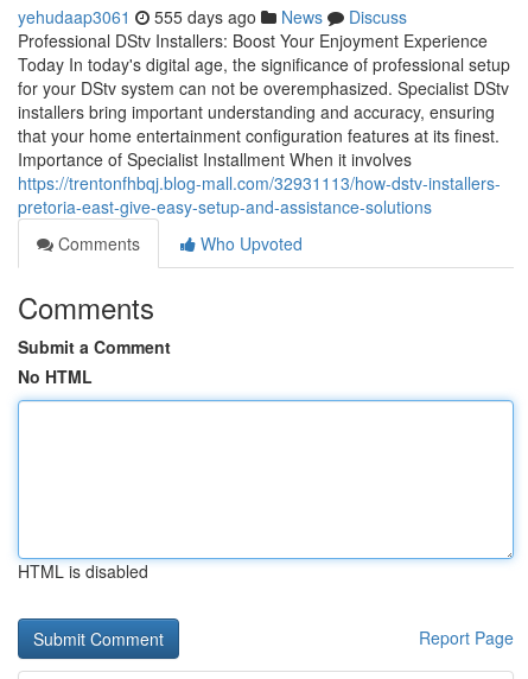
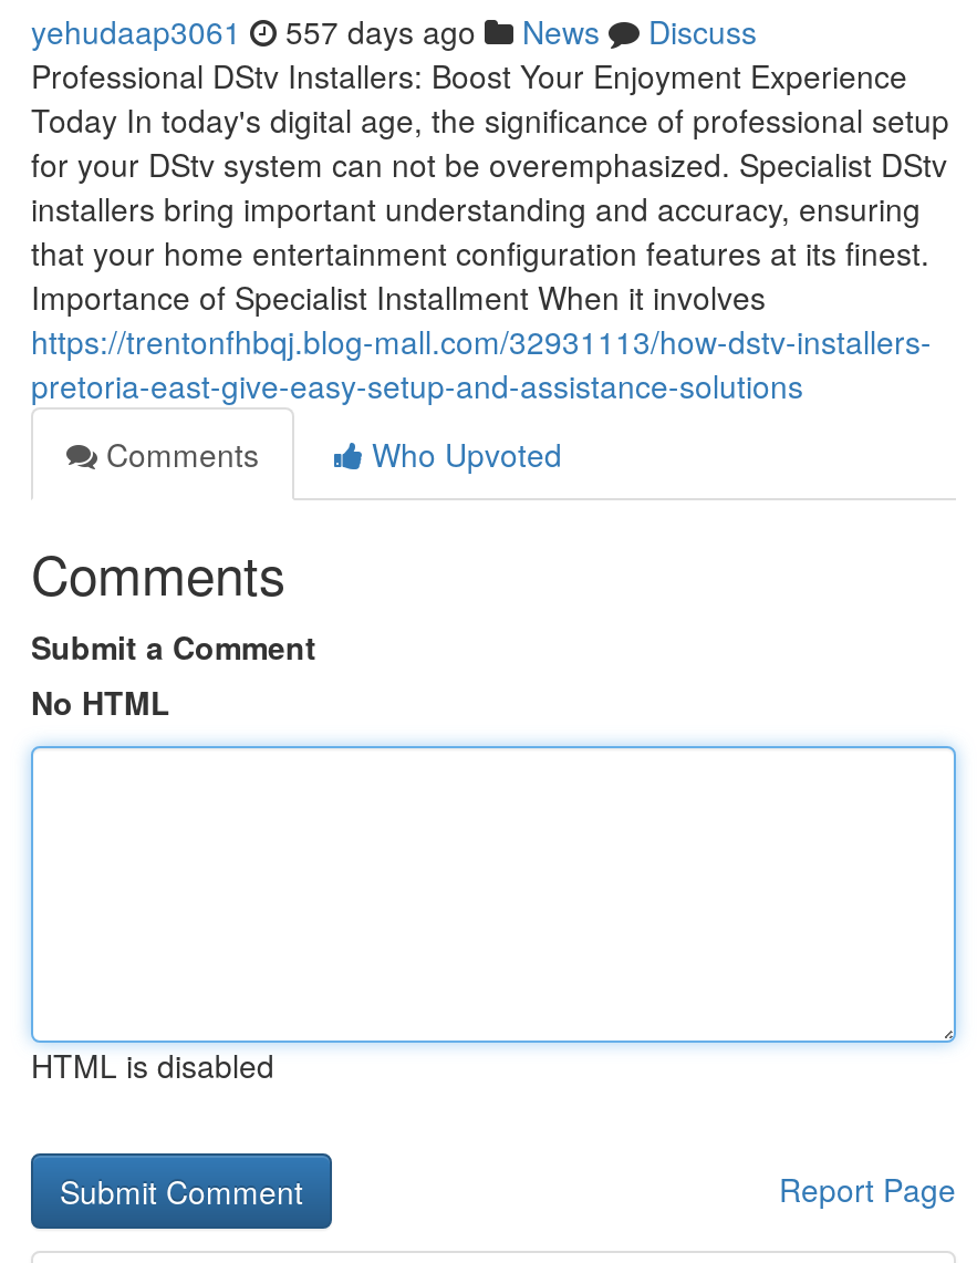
[18,5,407,28] yehudaap3061 555 days ago News Discuss -> [31,9,757,53] yehudaap3061 557 days ago News Discuss

